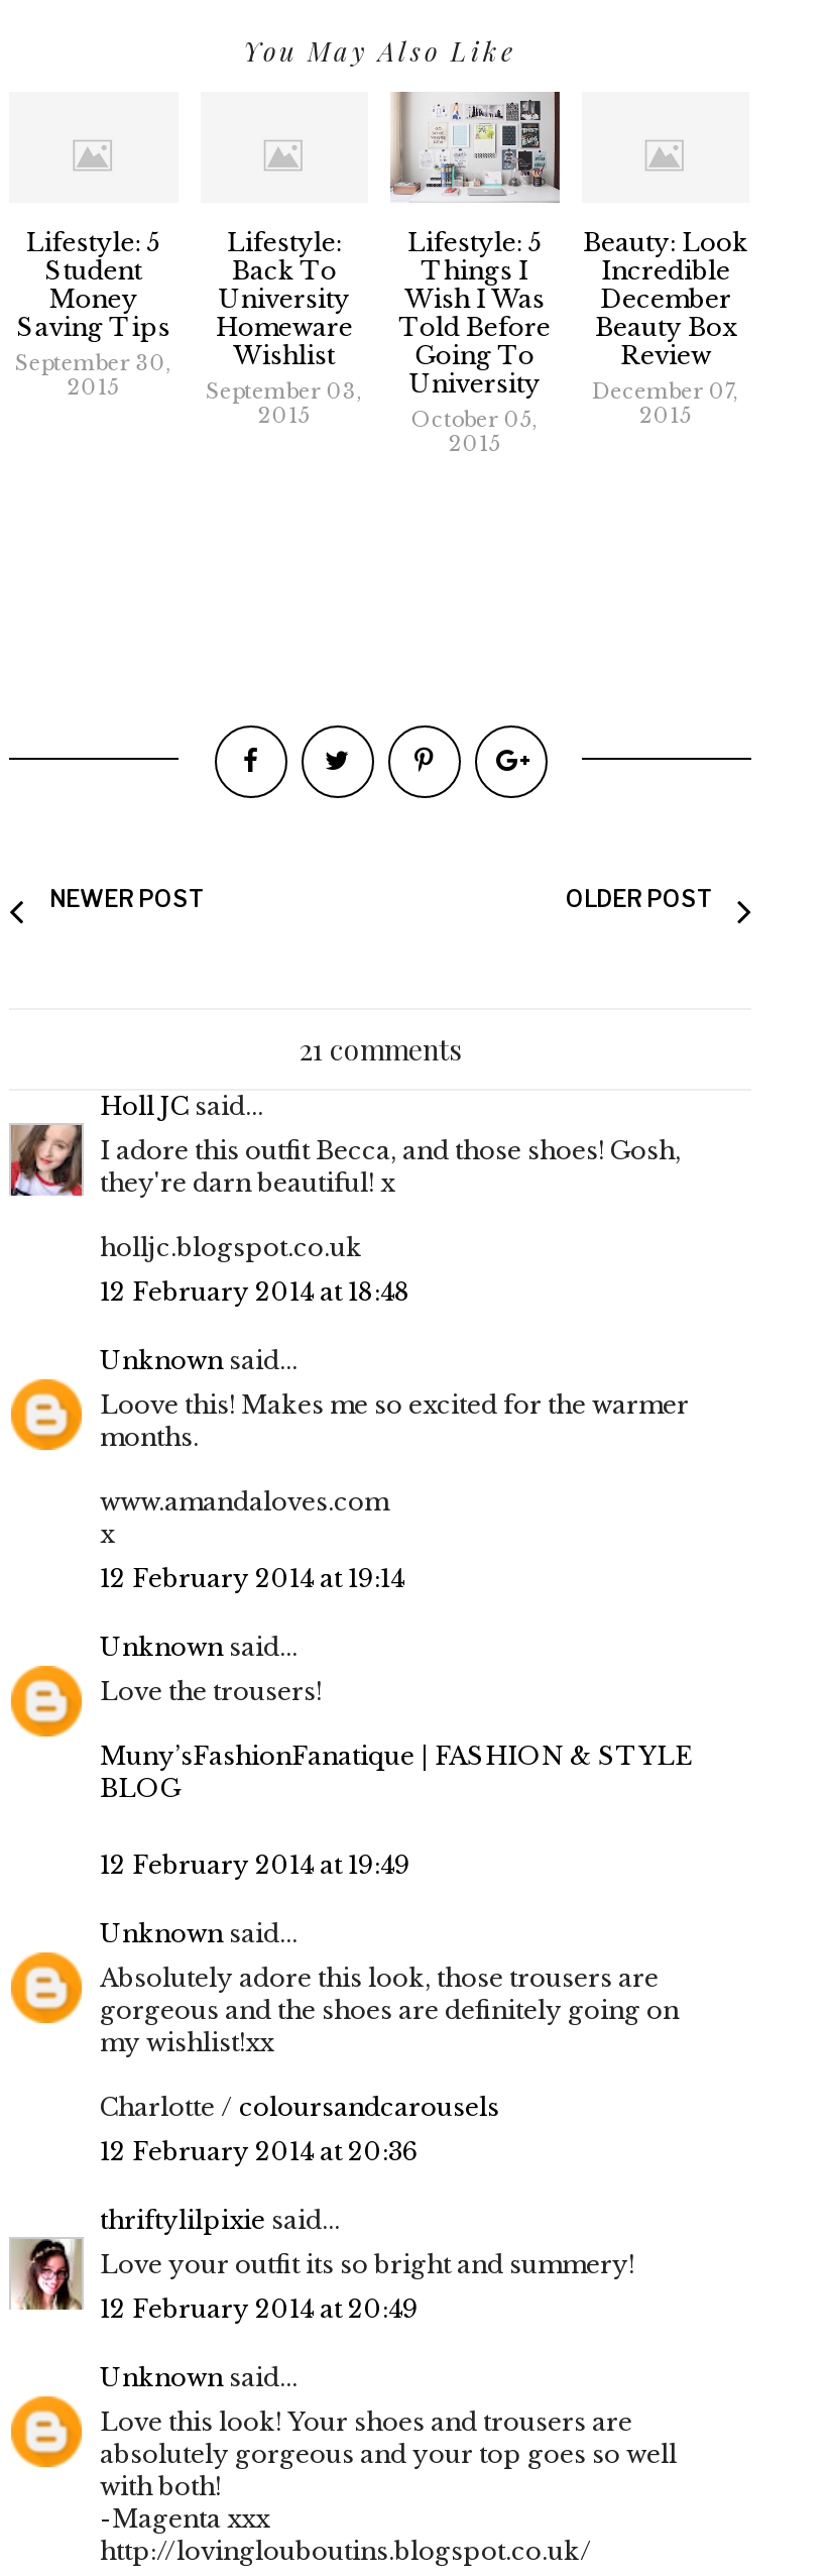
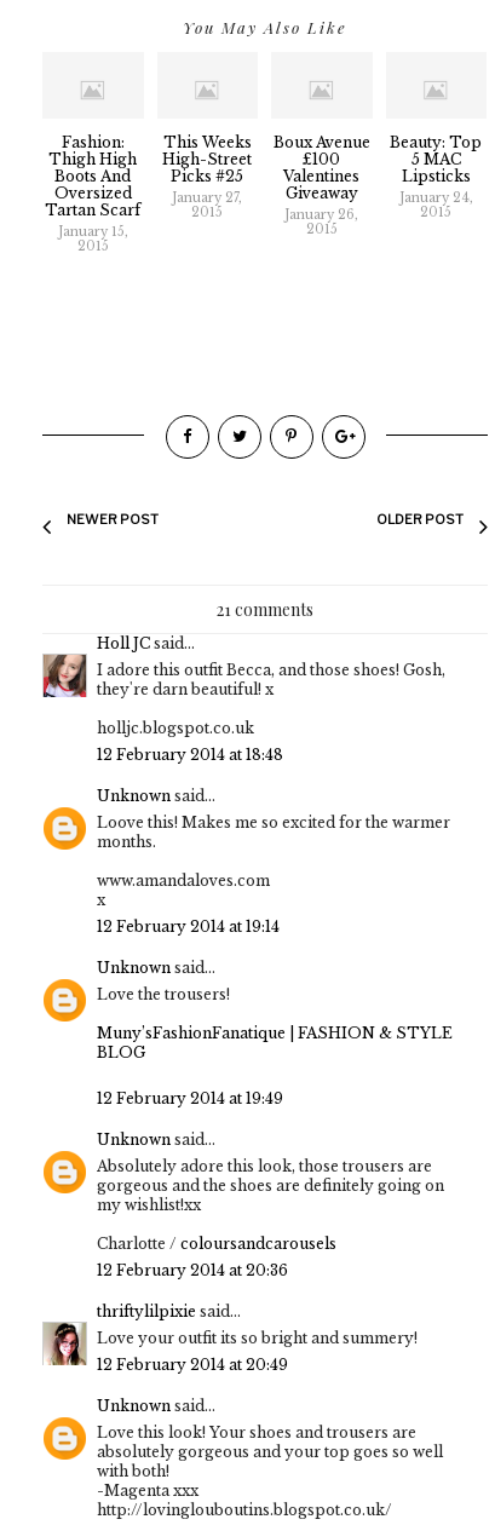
[388,90,562,185] [image] -> none
[15,228,172,377] Lifestyle: 5 | Student | Money | Saving Tips | September 30, -> [45,133,141,240] Fashion: | Thigh High | Boots And | Oversized | Tartan Scarf | January 15,
[205,228,363,405] Lifestyle: | Back To | University | Homeware | Wishlist | September 03, -> [163,133,252,206] This Weeks | High-Street | Picks #25 | January 27,
[399,228,550,433] Lifestyle: 5 | Things I | Wish I Was | Told Before | Going To | University | October 05, -> [273,133,370,223] Boux Avenue | £100 | Valentines | Giveaway | January 26,
[583,228,748,405] Beauty: Look | Incredible | December | Beauty Box | Review | December 07, -> [390,133,482,206] Beauty: Top | 5 MAC | Lipsticks | January 24,

